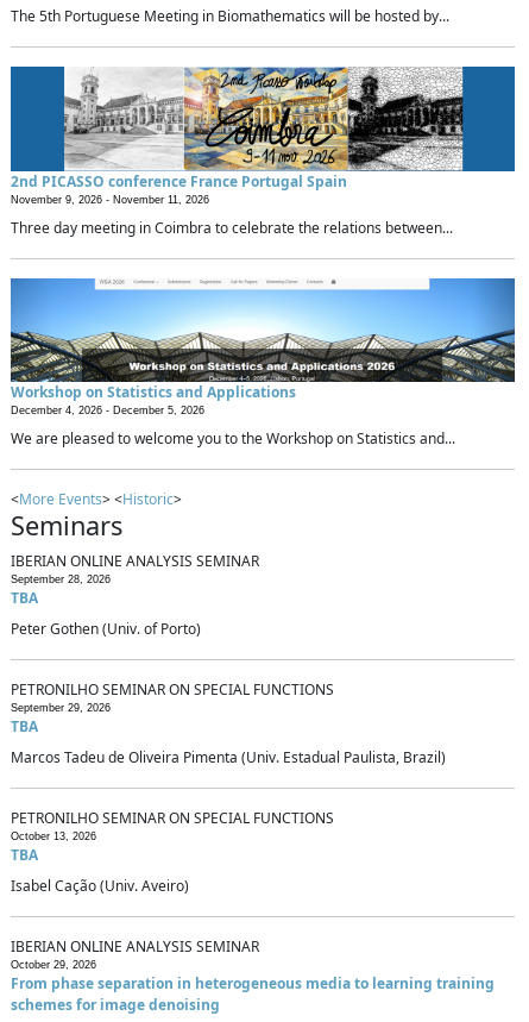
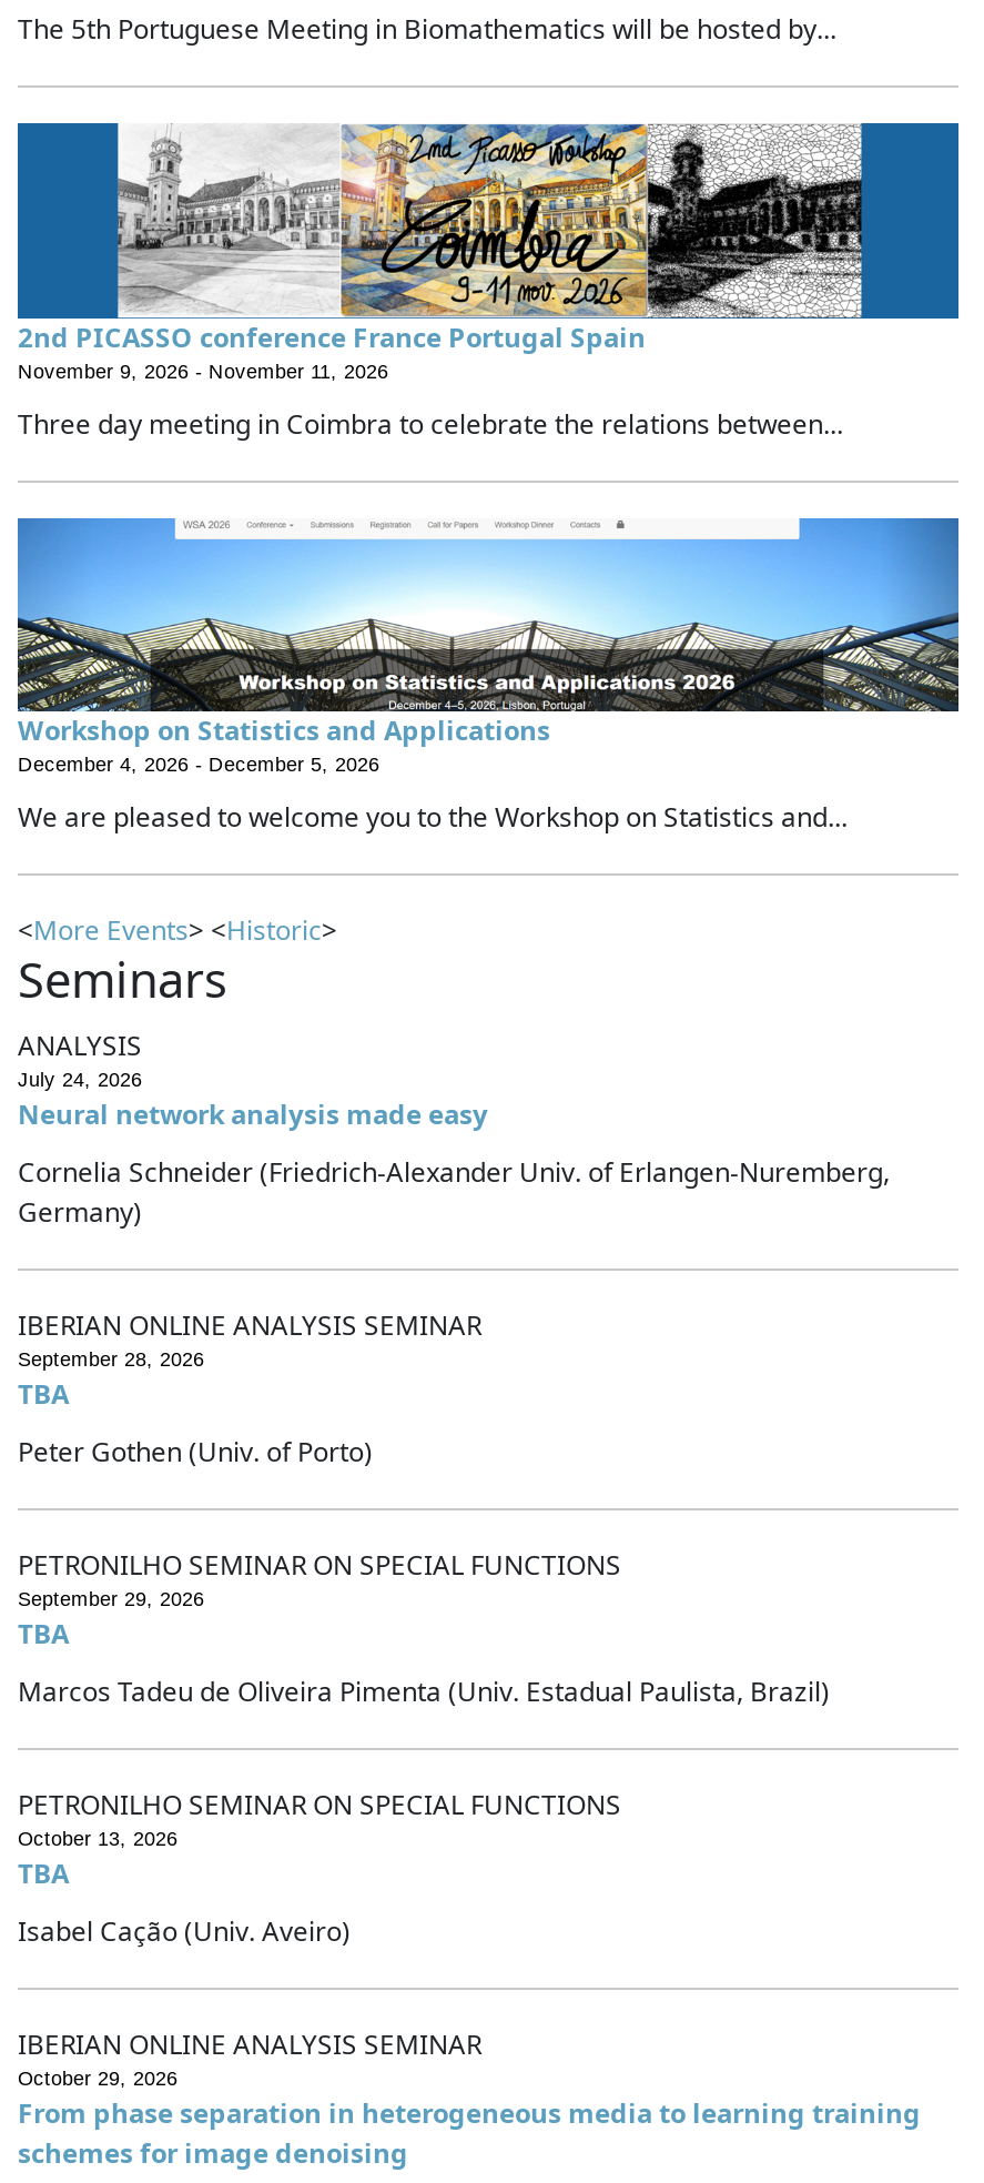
none -> [18,1028,890,1232] ANALYSIS | July 24, 2026 | Neural network analysis made easy | Cornelia Schneider (Friedrich-Alexander Univ. of Erlangen-Nuremberg, | Germany)

